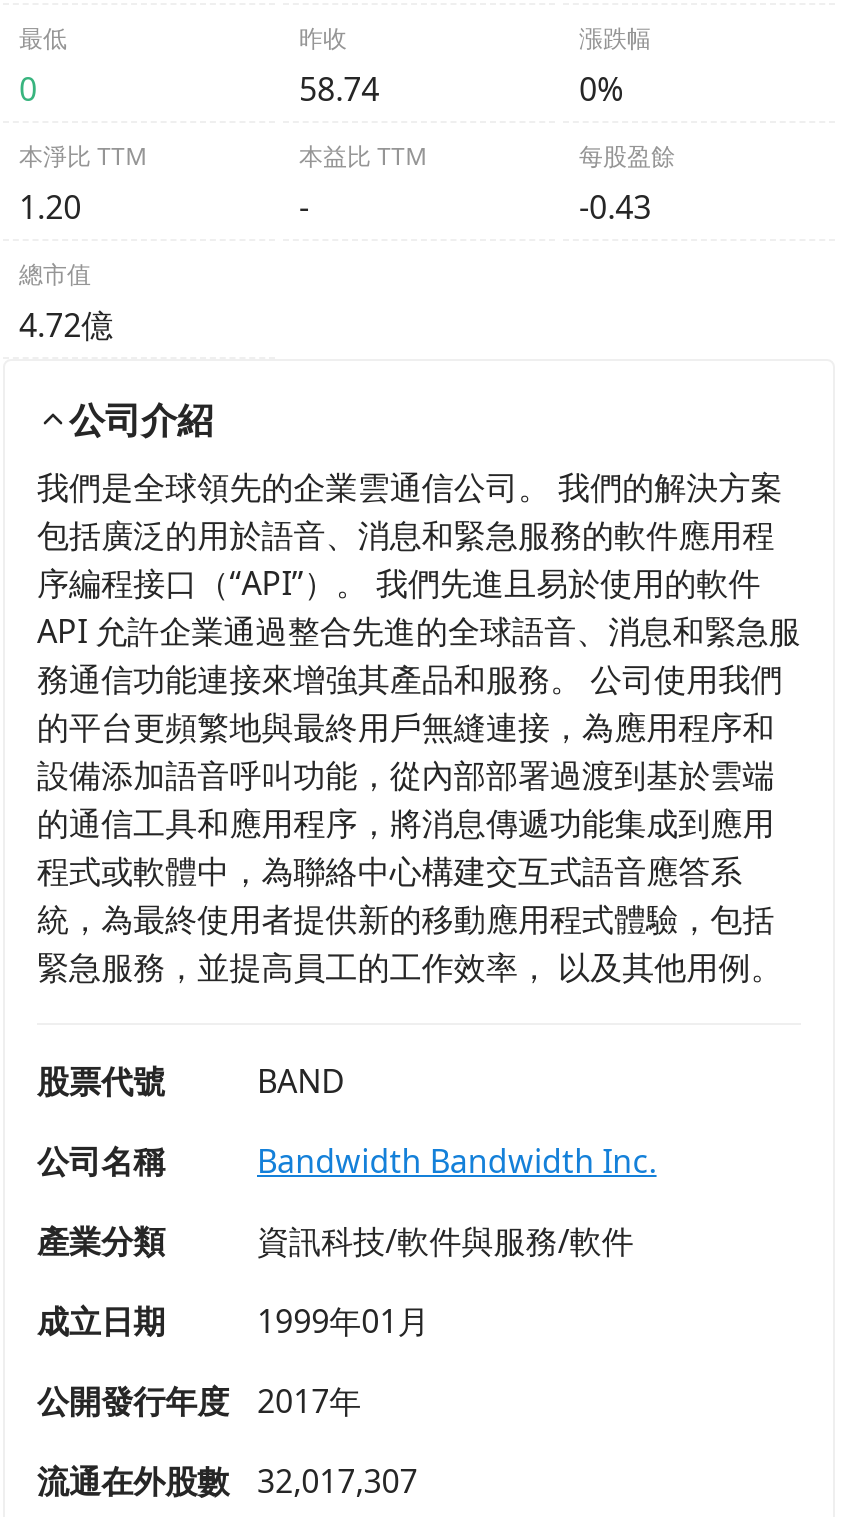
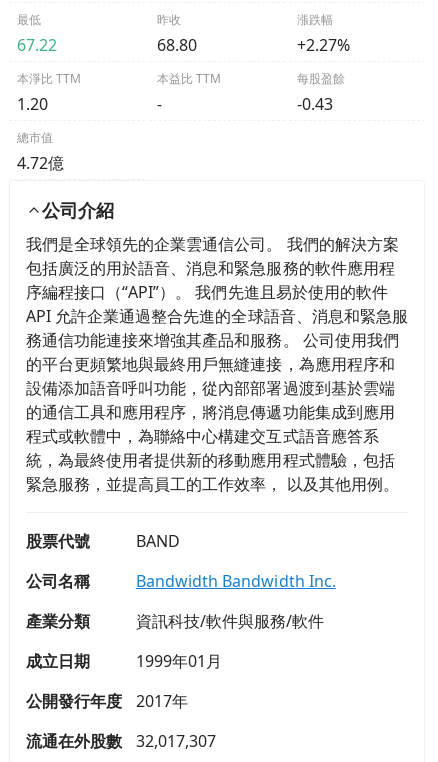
[19,66,37,110] 0 -> [17,33,57,55] 67.22
[299,66,379,110] 58.74 -> [157,33,197,55] 68.80
[579,66,623,110] 0% -> [297,33,350,55] +2.27%

